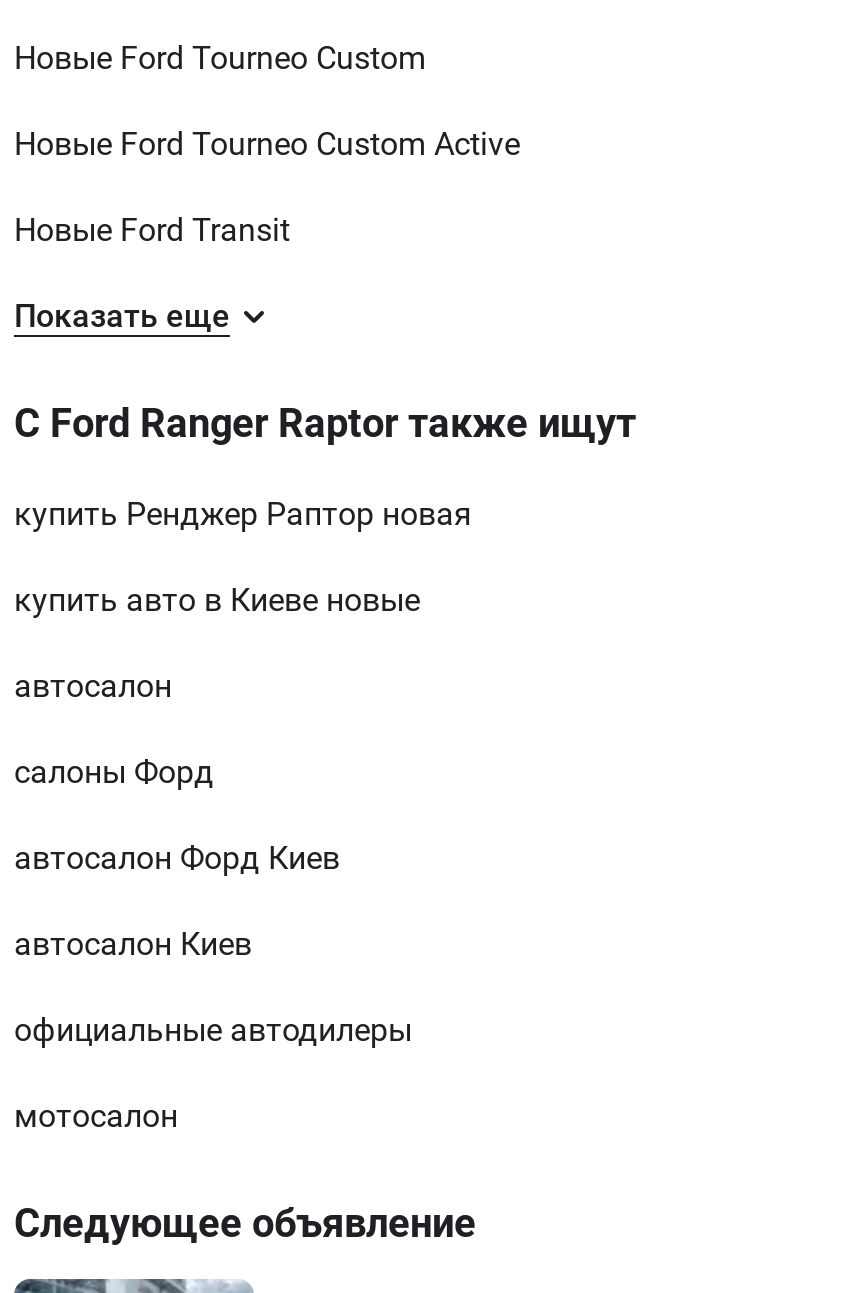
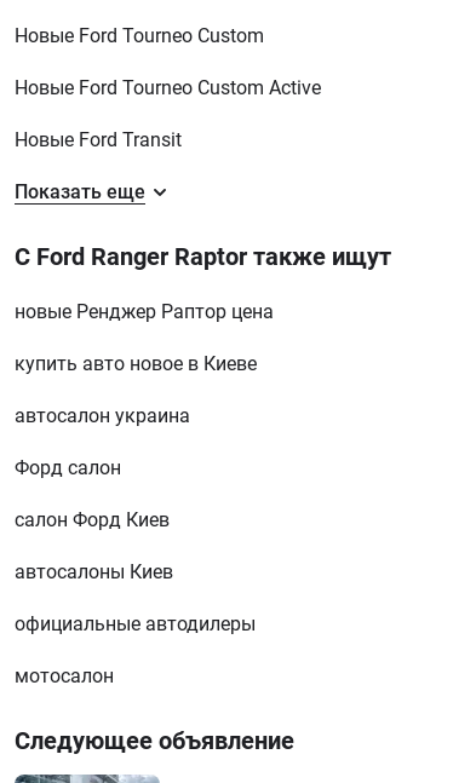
[14,494,472,532] купить Ренджер Раптор новая -> [15,300,274,323] новые Ренджер Раптор цена
[14,580,420,618] купить авто в Киеве новые -> [15,352,257,375] купить авто новое в Киеве
[14,666,172,704] автосалон -> [15,404,190,427] автосалон украина
[14,752,214,790] салоны Форд -> [15,456,121,479] Форд салон
[14,838,340,876] автосалон Форд Киев -> [15,508,170,531] салон Форд Киев
[14,924,252,962] автосалон Киев -> [15,560,173,583] автосалоны Киев

